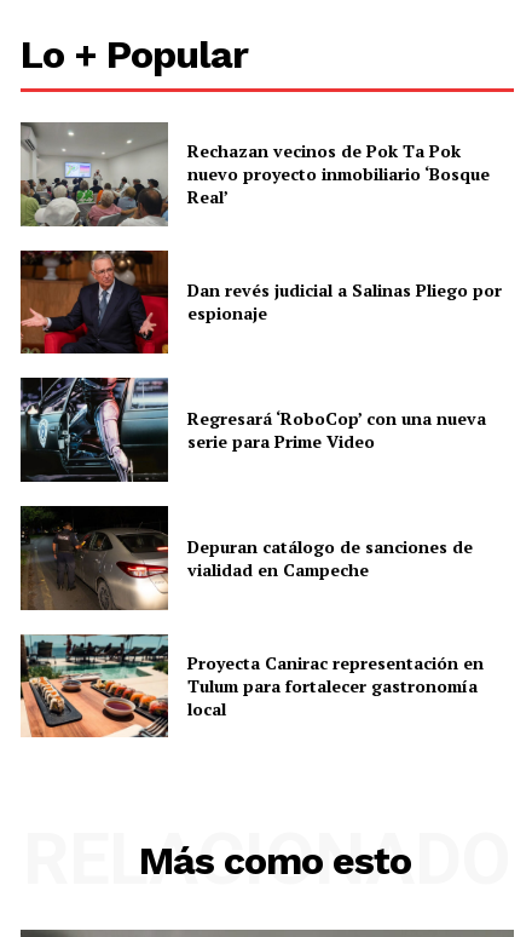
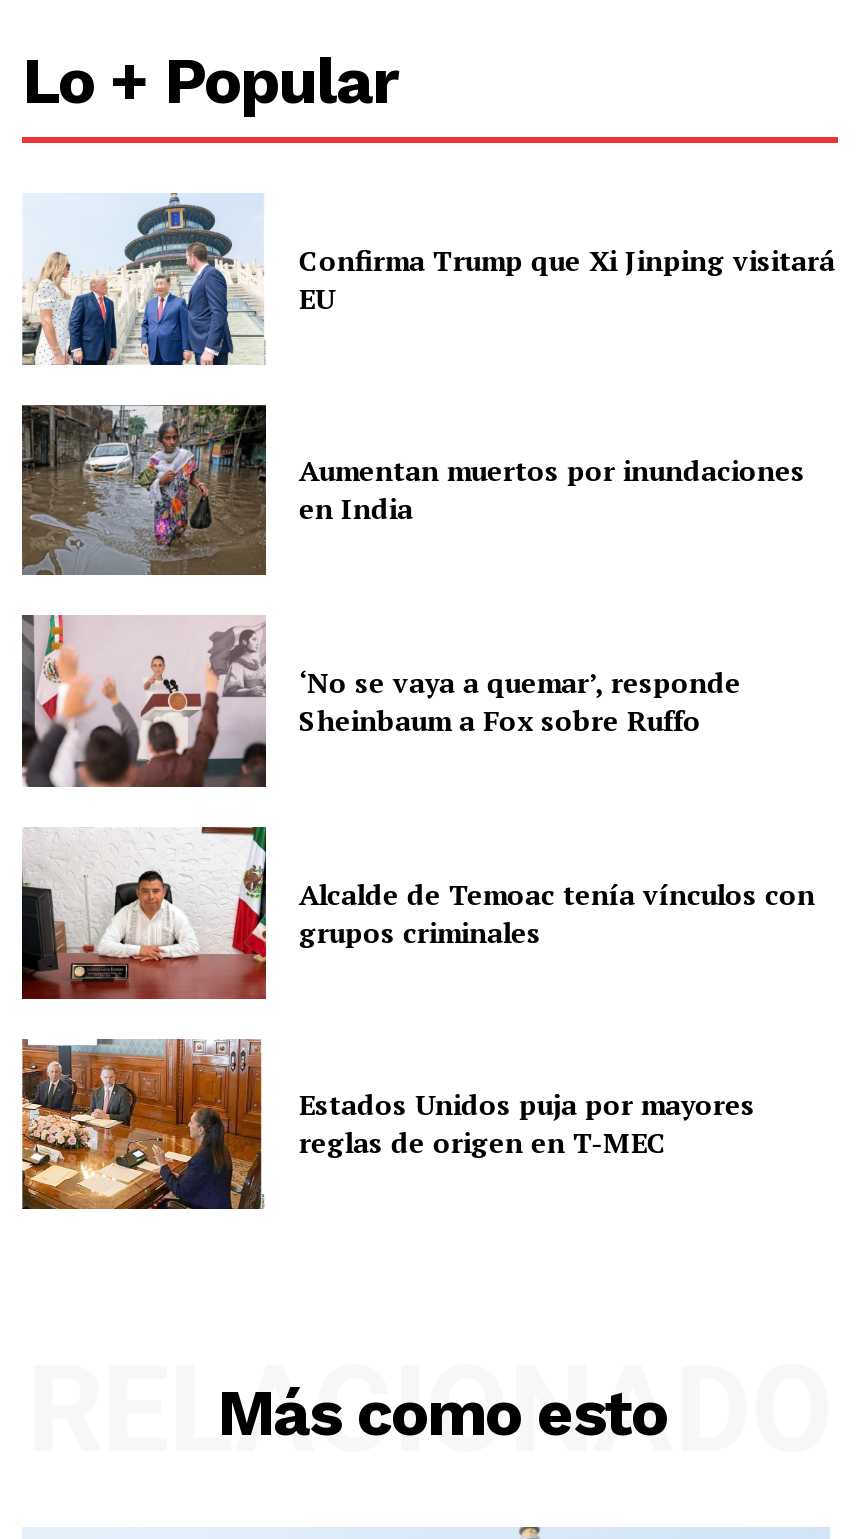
[19,121,490,228] [image] | Rechazan vecinos de Pok Ta Pok | nuevo proyecto inmobiliario ‘Bosque | Real’ -> [22,193,835,367] [image] | Confirma Trump que Xi Jinping visitará | EU
[21,249,502,355] [image] | Dan revés judicial a Salinas Pliego por | espionaje -> [22,405,805,577] [image] | Aumentan muertos por inundaciones | en India
[21,376,487,483] [image] | Regresará ‘RoboCop’ con una nueva | serie para Prime Video -> [22,615,741,789] [image] | ‘No se vaya a quemar’, responde | Sheinbaum a Fox sobre Ruffo
[19,505,473,611] [image] | Depuran catálogo de sanciones de | vialidad en Campeche -> [22,825,815,1001] [image] | Alcalde de Temoac tenía vínculos con | grupos criminales
[19,633,484,738] [image] | Proyecta Canirac representación en | Tulum para fortalecer gastronomía | local -> [20,1039,755,1211] [image] | Estados Unidos puja por mayores | reglas de origen en T-MEC

